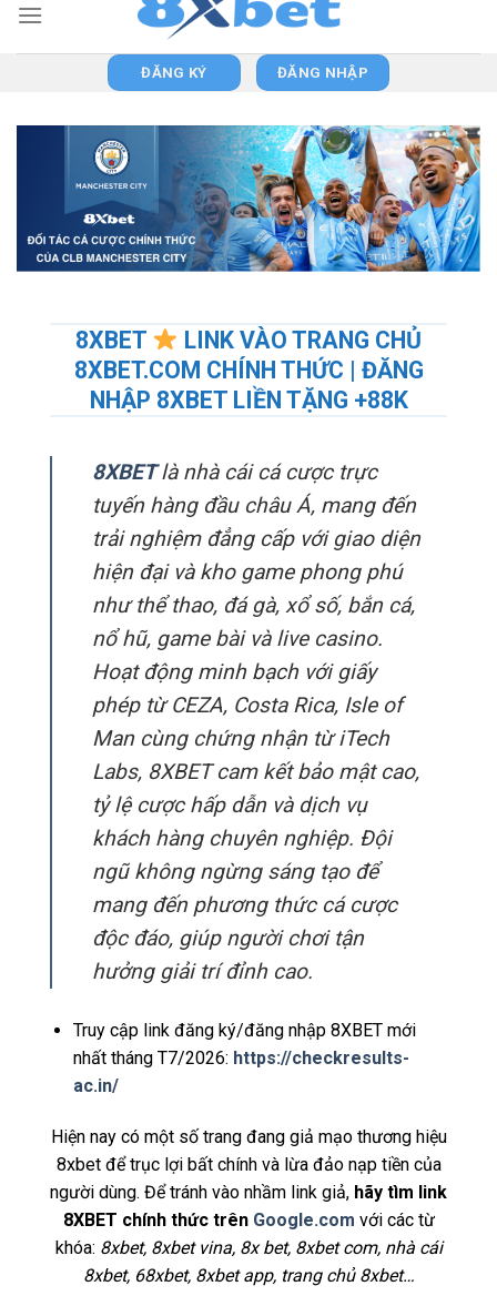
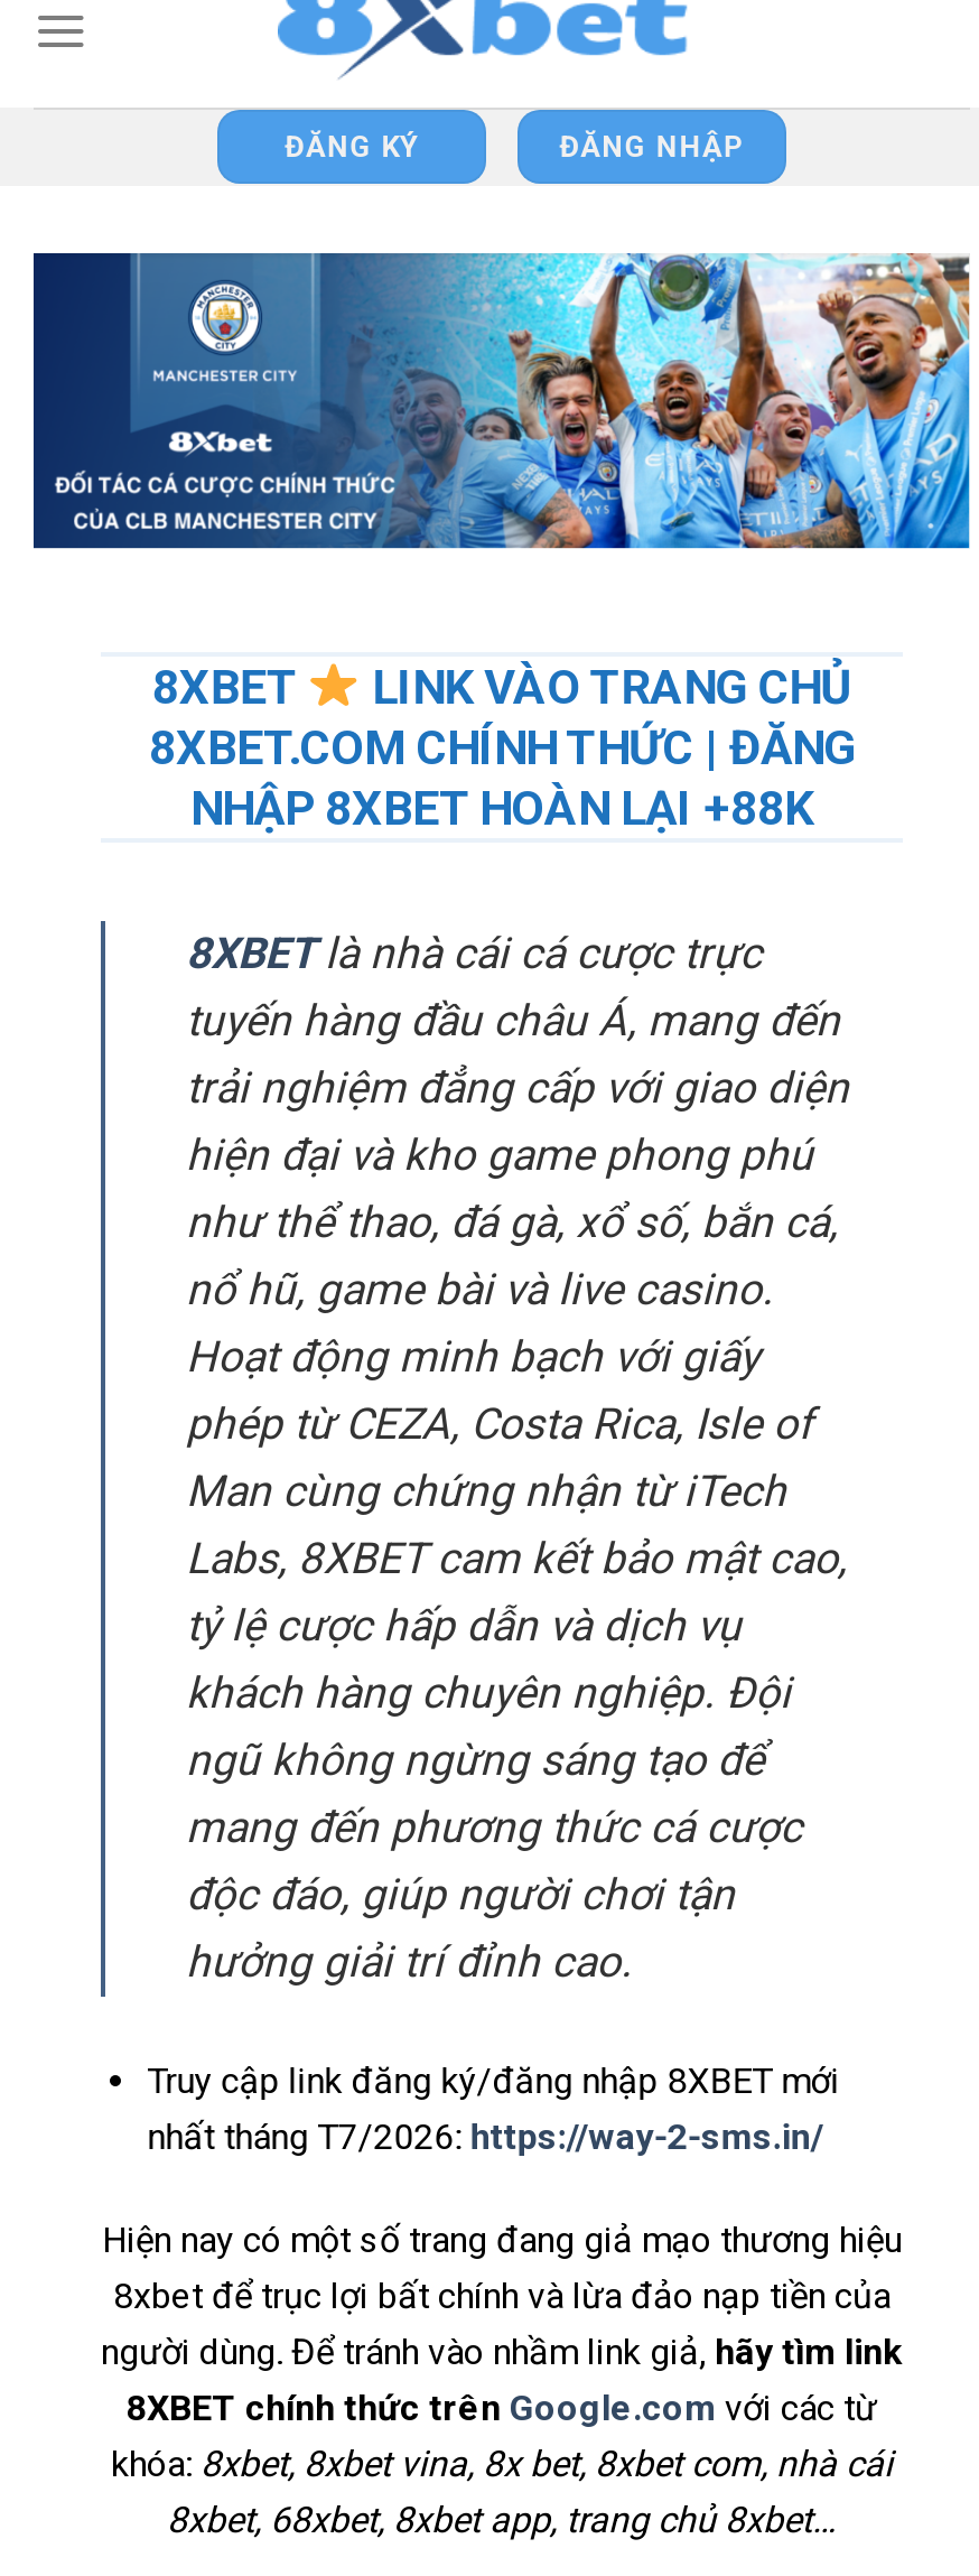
[89,386,408,414] NHẬP 8XBET LIỀN TẶNG +88K -> [190,779,813,835] NHẬP 8XBET HOÀN LẠI +88K
[73,1047,409,1096] nhất tháng T7/2026: https://checkresults- | ac.in/ -> [147,2115,824,2158] nhất tháng T7/2026: https://way-2-sms.in/

